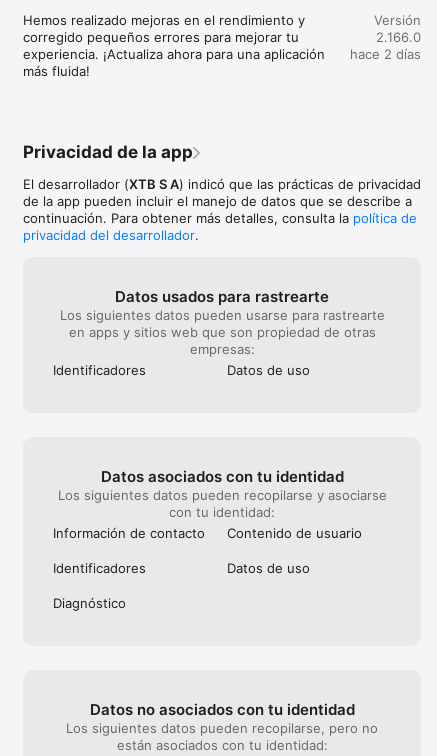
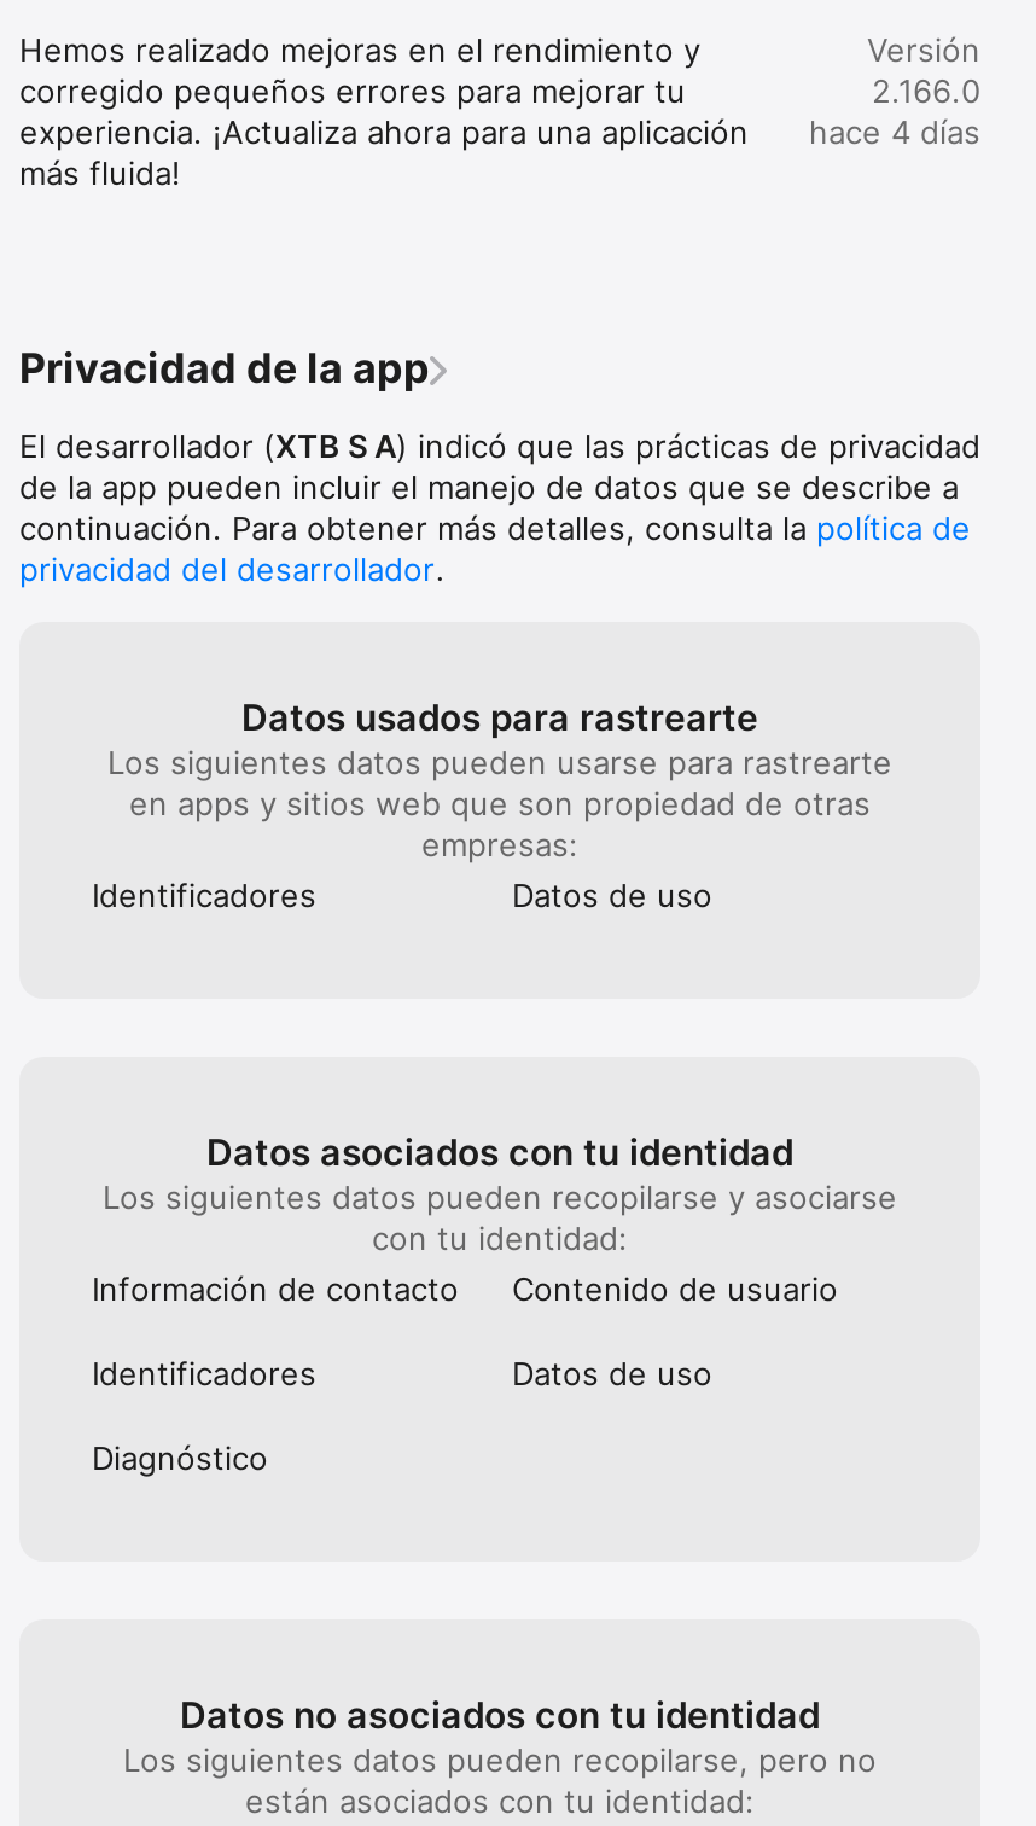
[350,46,421,62] hace 2 días -> [809,111,980,150] hace 4 días

